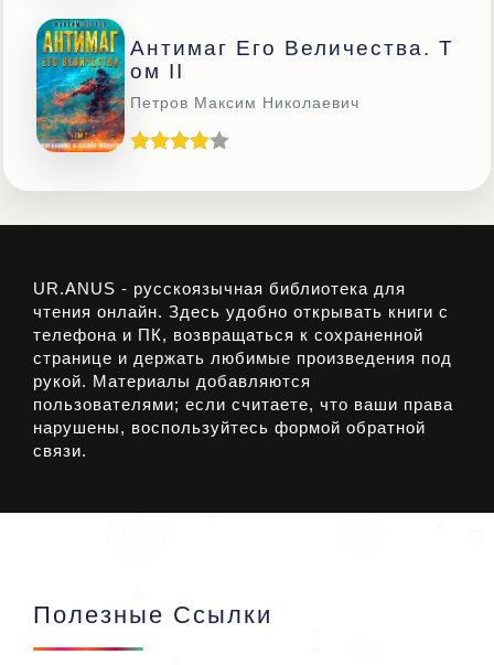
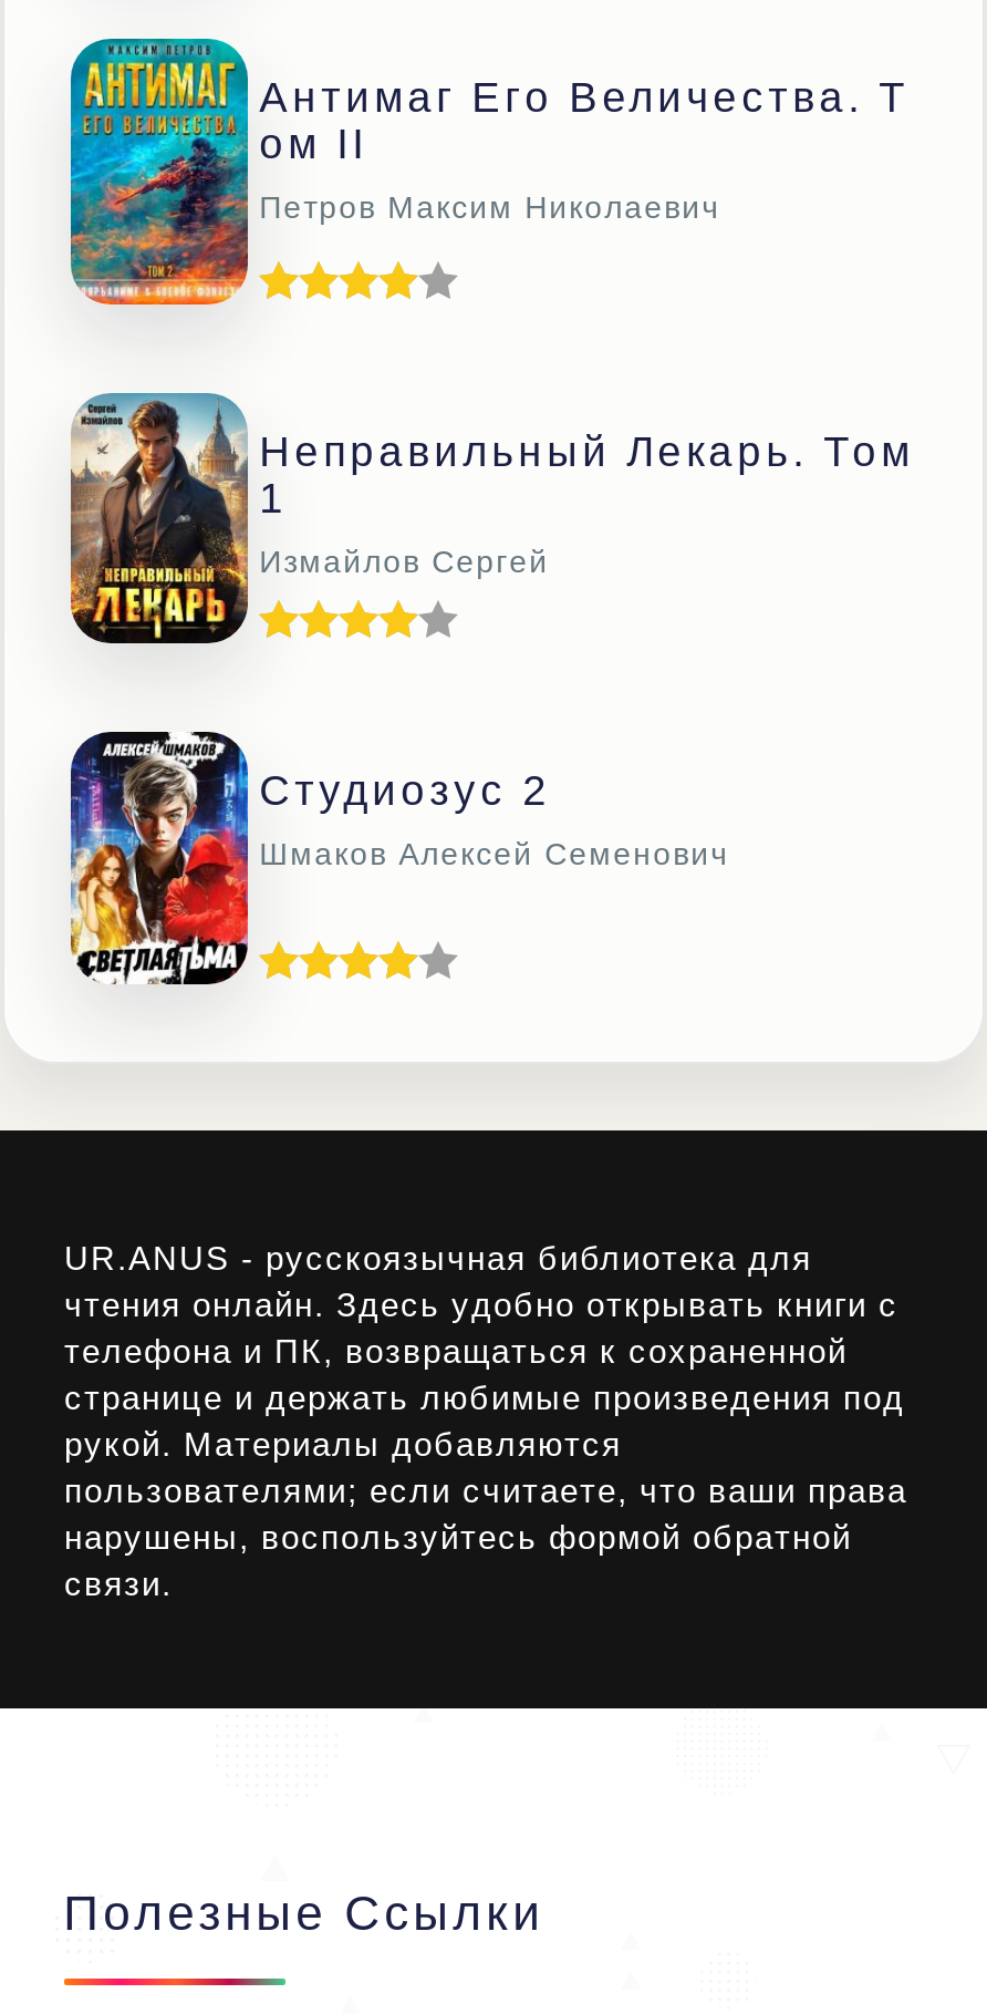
none -> [69,391,914,645] [image] | Неправильный Лекарь. Том | 1 | Измайлов Сергей
none -> [69,716,729,987] [image] | Студиозус 2 | Шмаков Алексей Семенович

